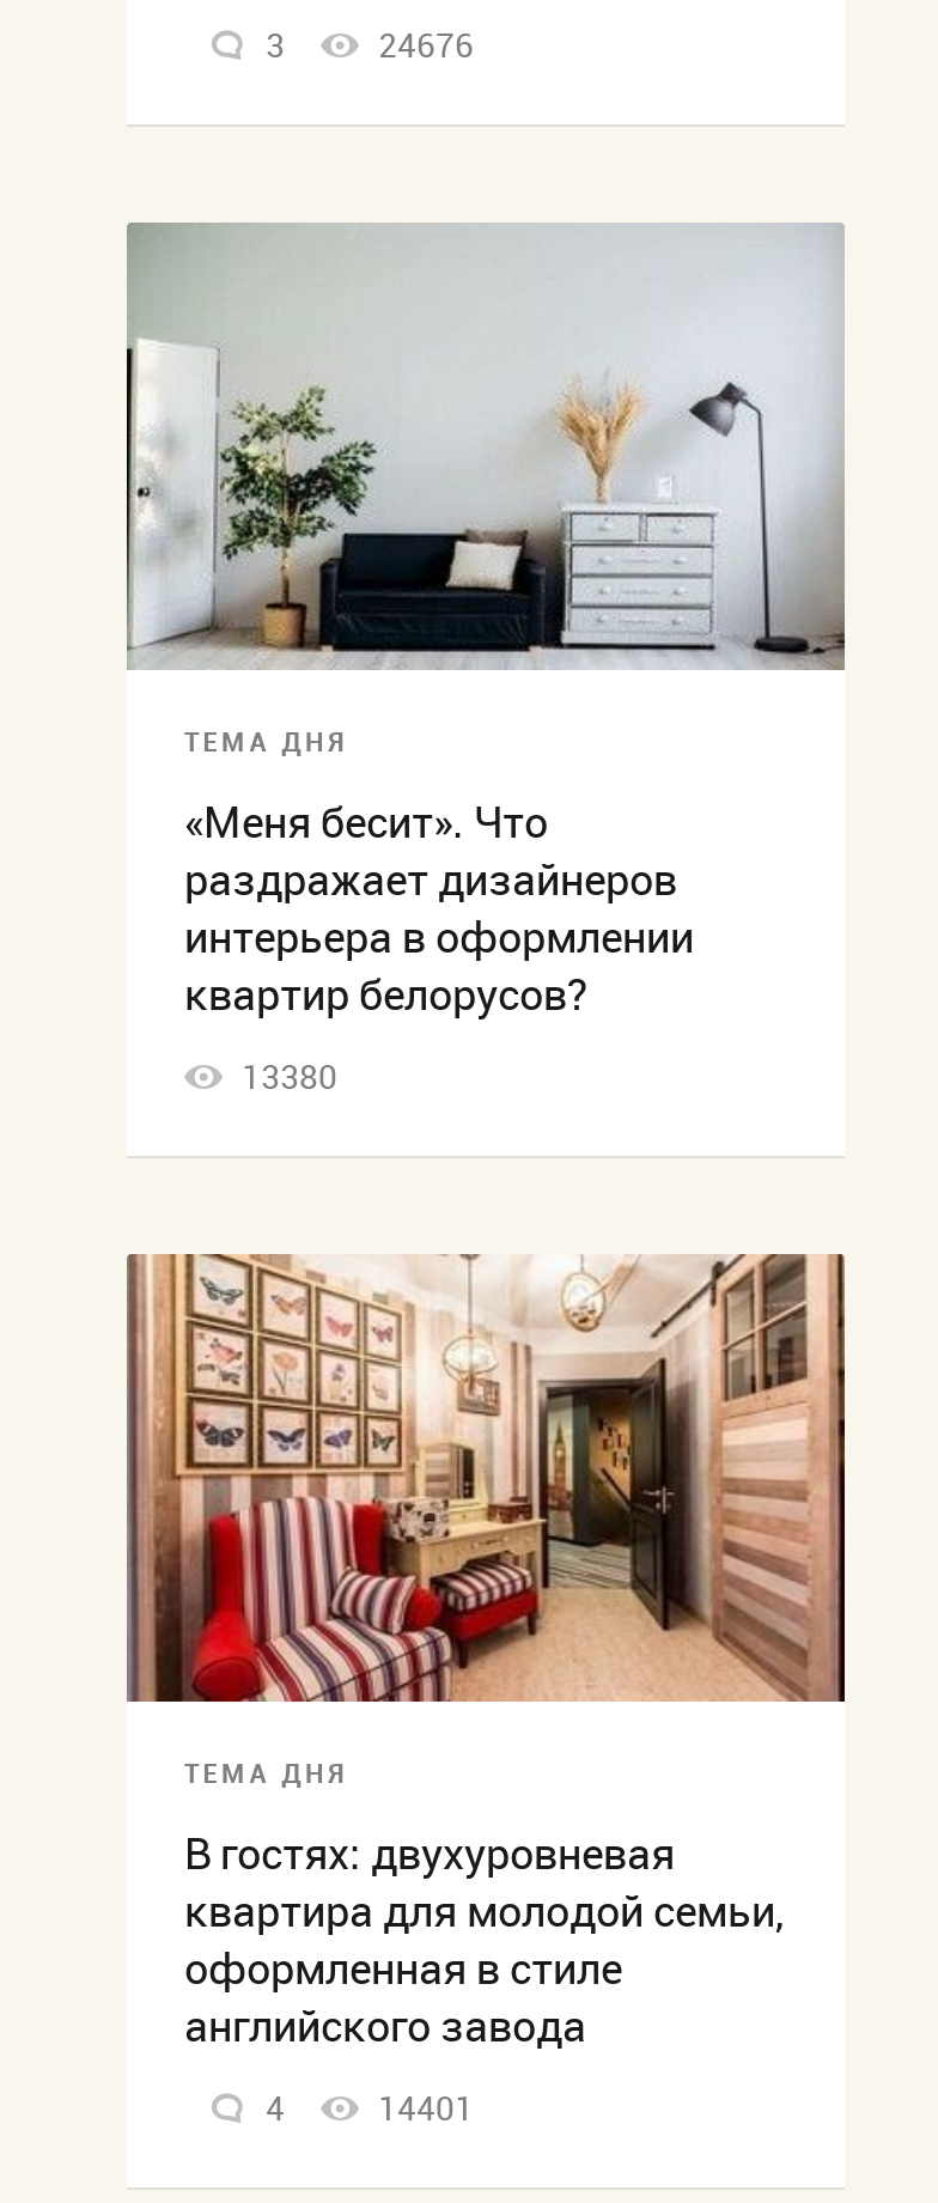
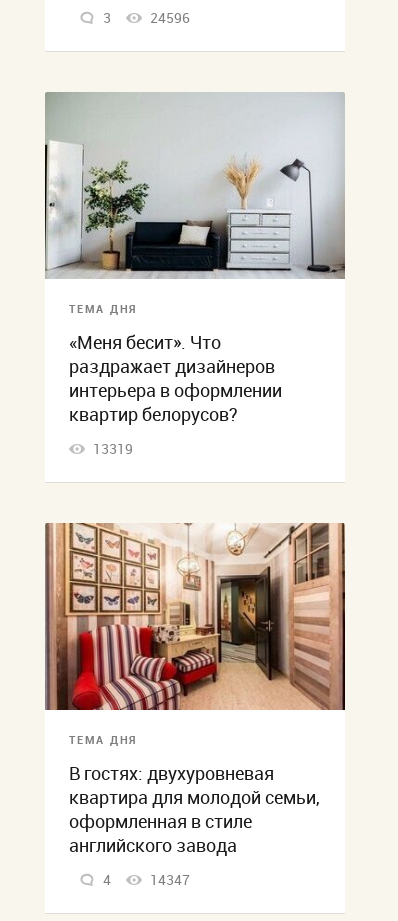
[378,26,474,65] 24676 -> [150,10,190,26] 24596
[242,1058,337,1096] 13380 -> [93,441,133,457] 13319
[378,2089,474,2128] 14401 -> [150,872,190,888] 14347

